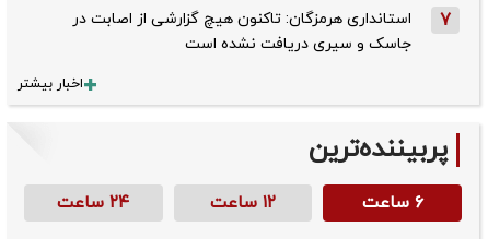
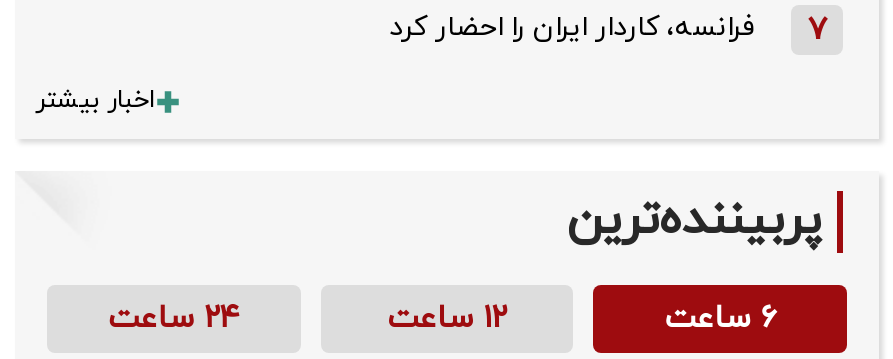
[72,9,411,55] استانداری هرمزگان: تاکنون هیچ گزارشی از اصابت در | جاسک و سیری دریافت نشده است -> [389,10,755,48] فرانسه، کاردار ایران را احضار کرد

